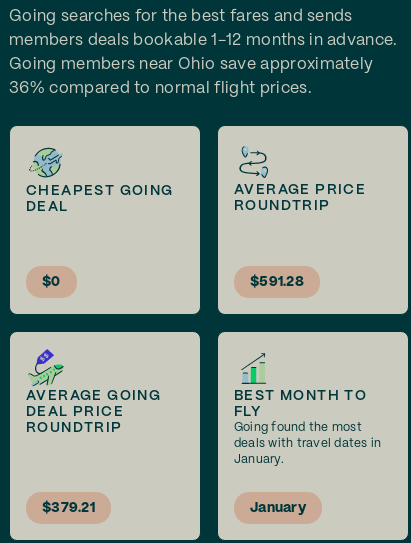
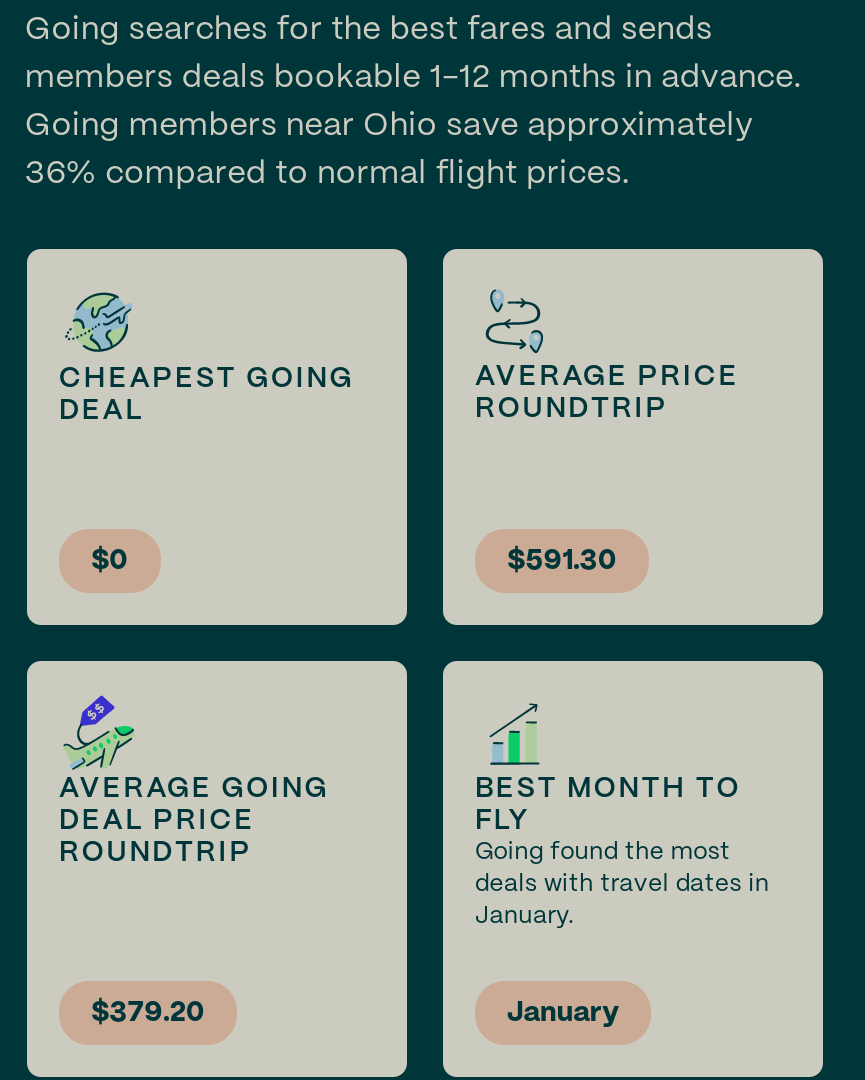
[250,275,304,289] $591.28 -> [507,547,617,575] $591.30
[42,501,95,515] $379.21 -> [91,999,205,1027] $379.20

